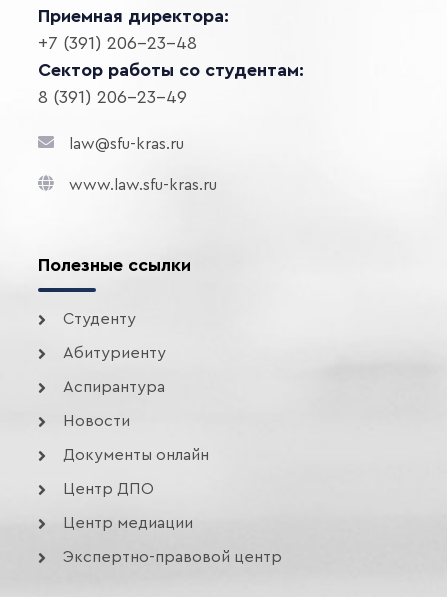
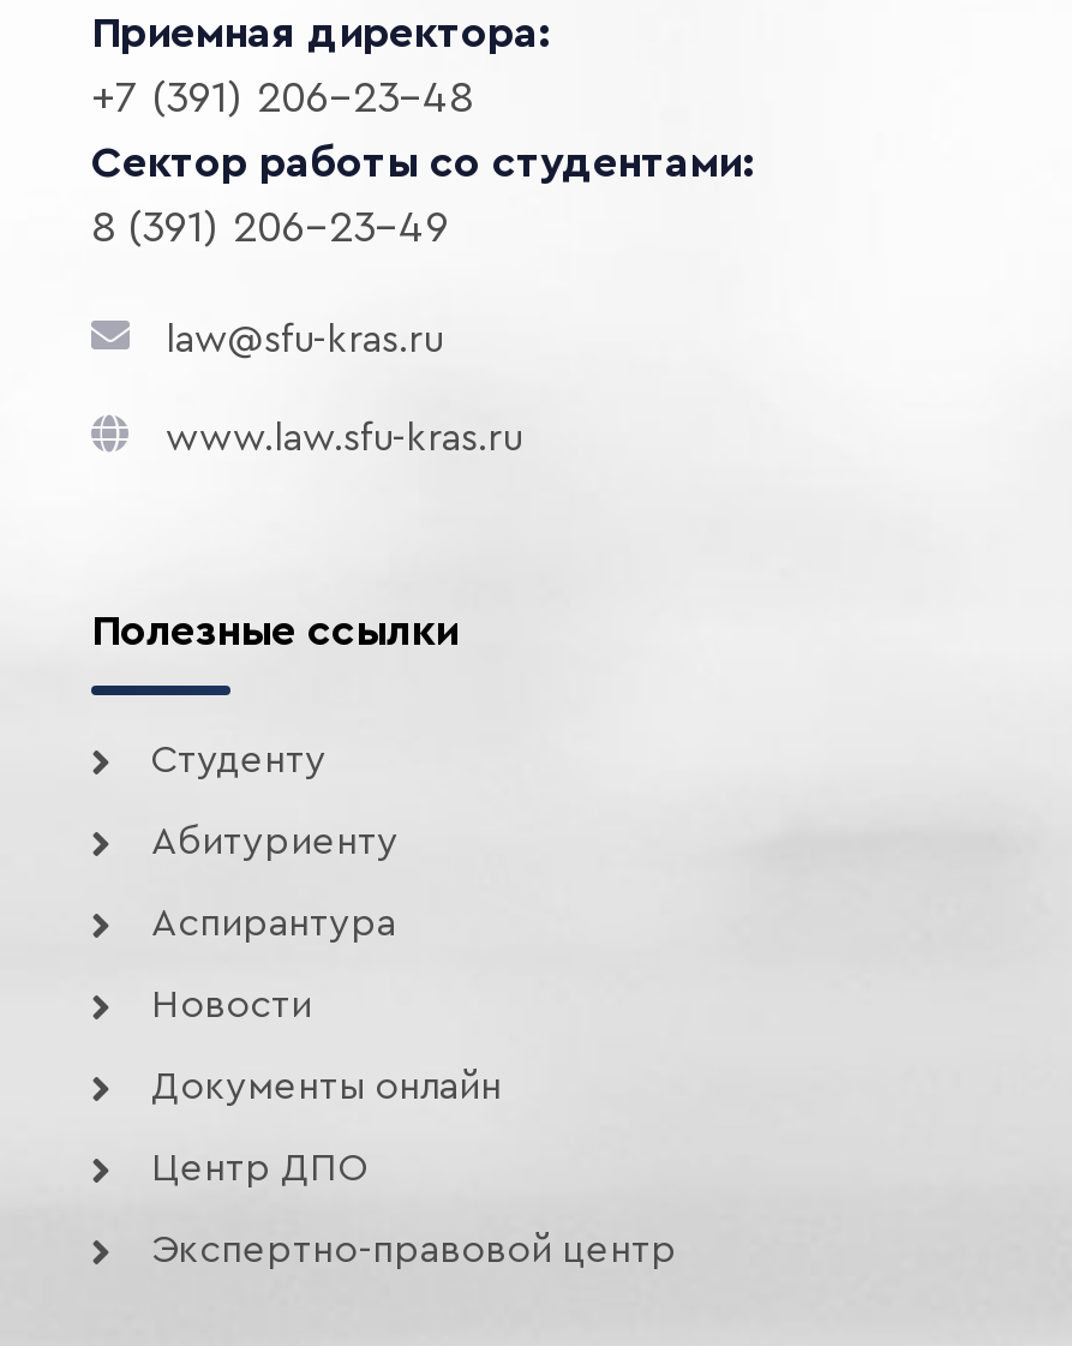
[38,61,304,79] Сектор работы со студентам: -> [91,140,754,184] Сектор работы со студентами:
[63,515,193,531] Центр медиации -> none

